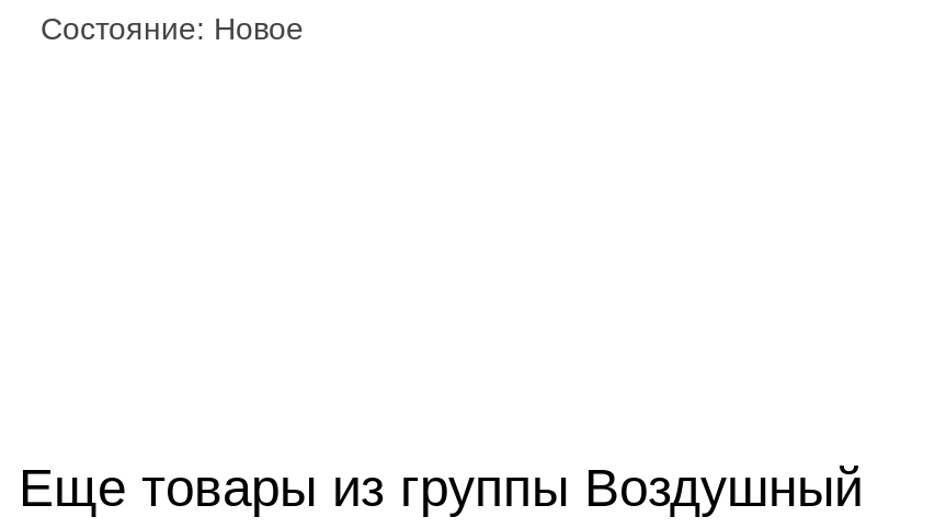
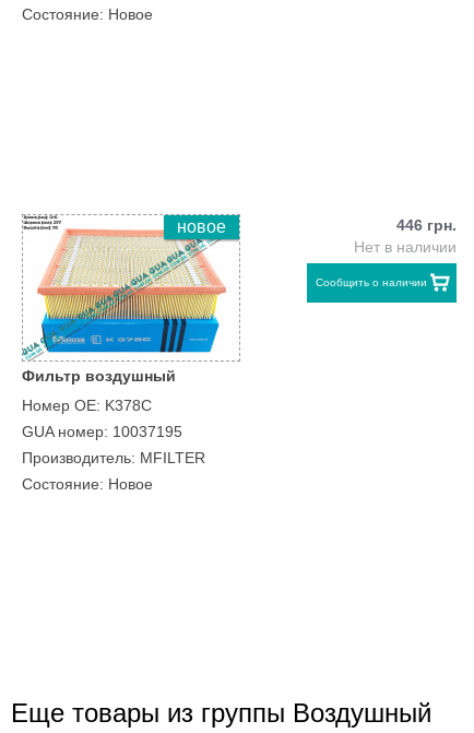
none -> [22,214,457,362] [image] | новое | 446 грн. | Нет в наличии | Сообщить о наличии
none -> [22,367,205,493] Фильтр воздушный | Номер ОЕ: K378C | GUA номер: 10037195 | Производитель: MFILTER | Состояние: Новое

